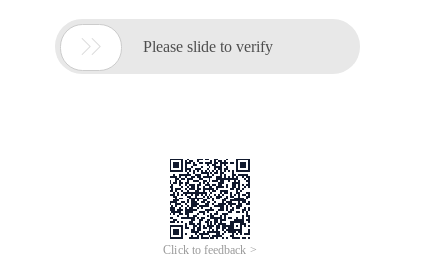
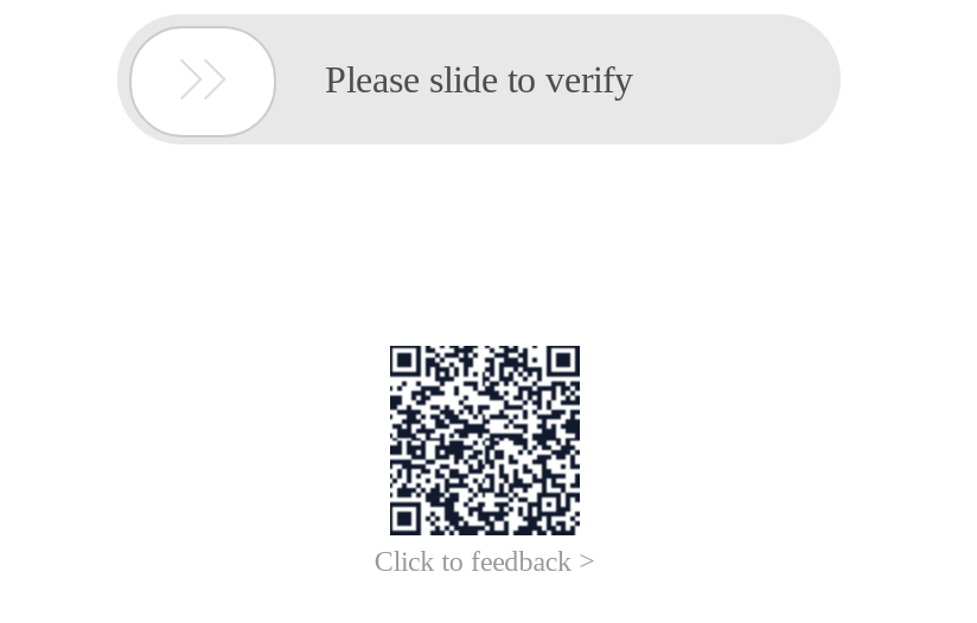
[170,159,251,240] [image] -> [390,343,582,538] [image]

